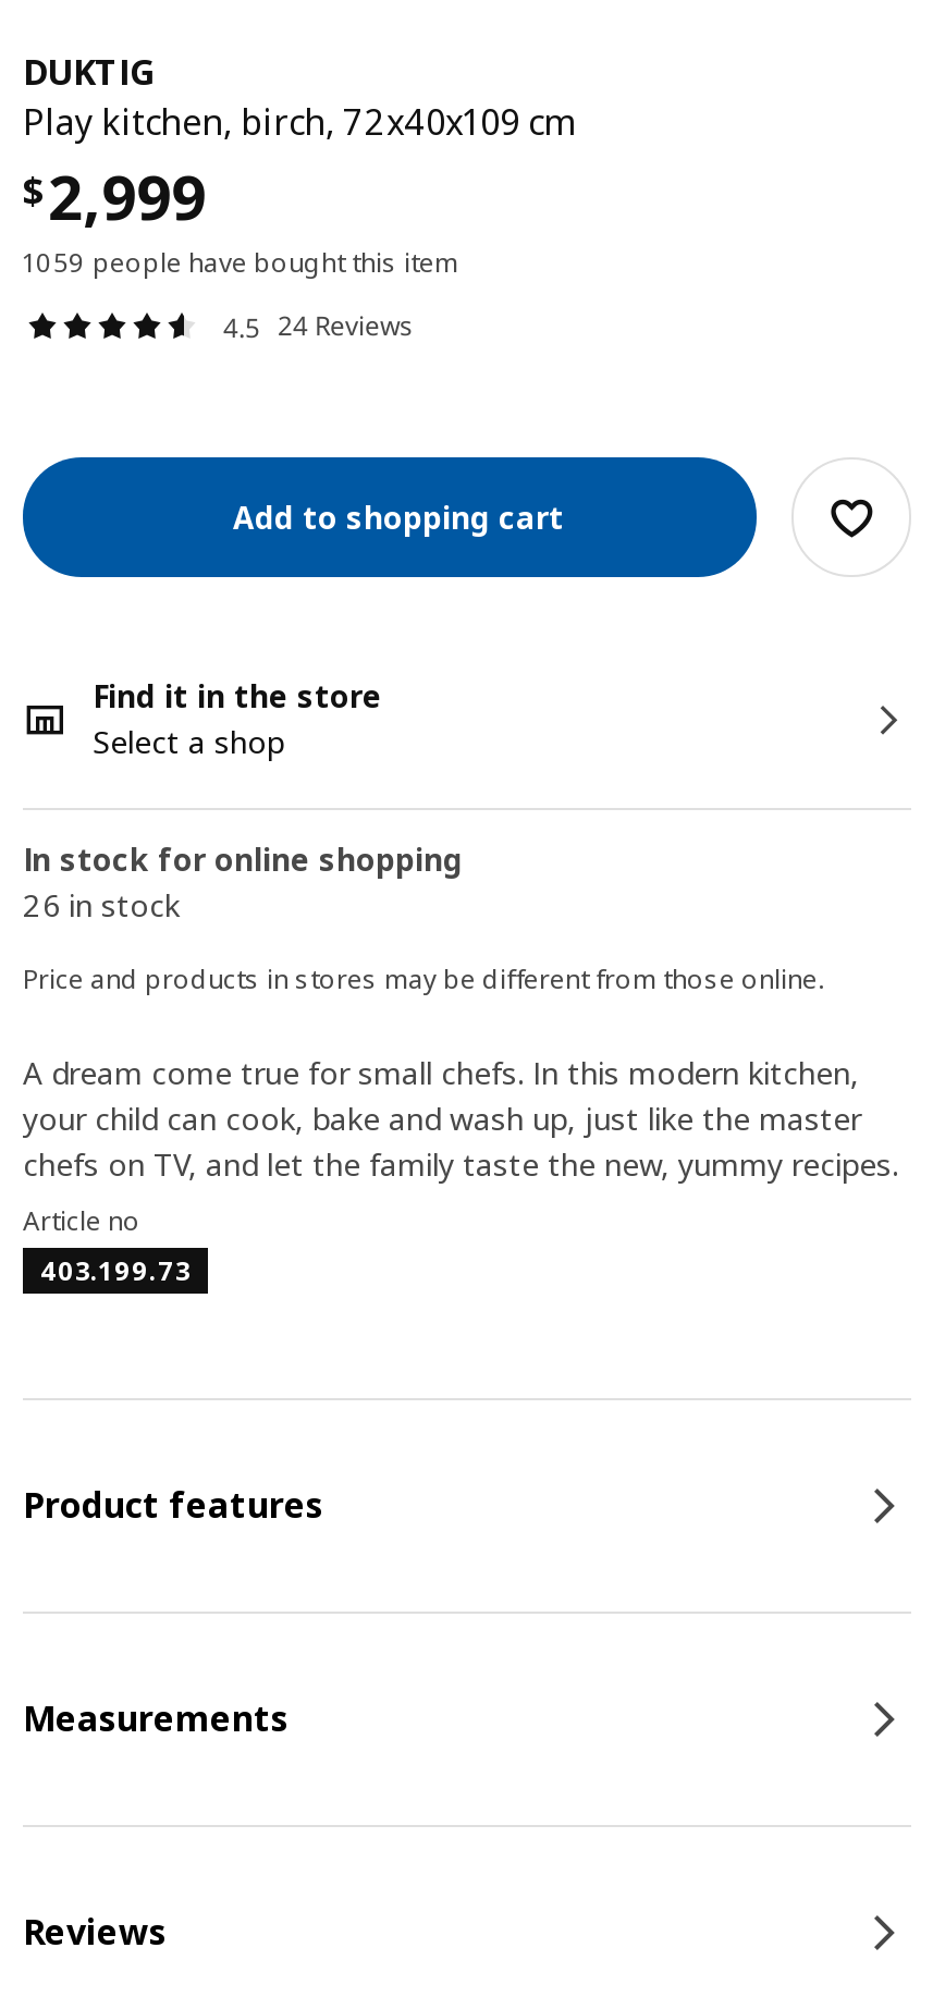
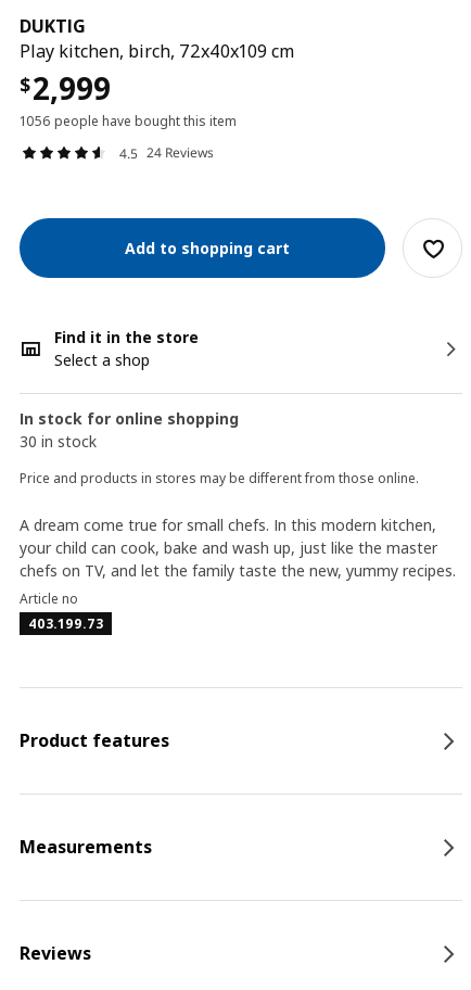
[23,244,458,281] 1059 people have bought this item -> [20,112,237,130] 1056 people have bought this item
[23,884,180,926] 26 in stock -> [20,431,97,452] 30 in stock

